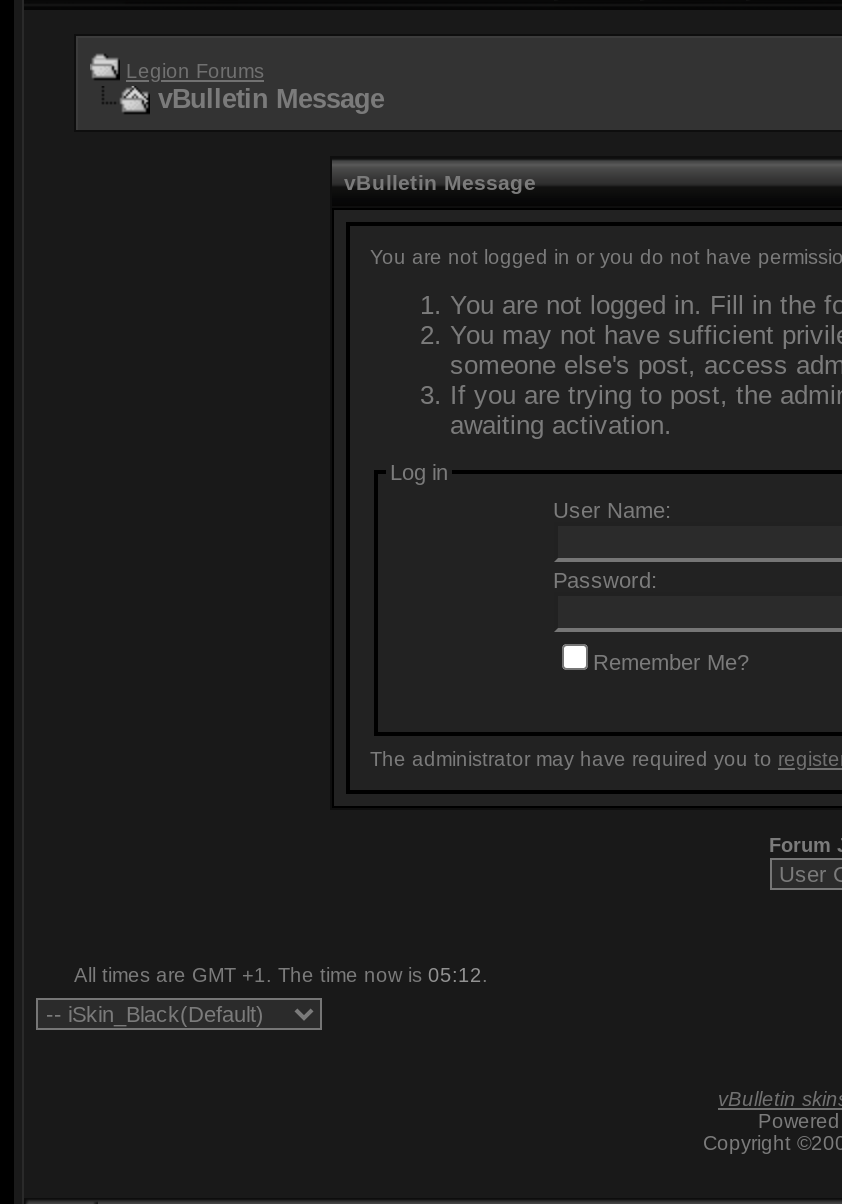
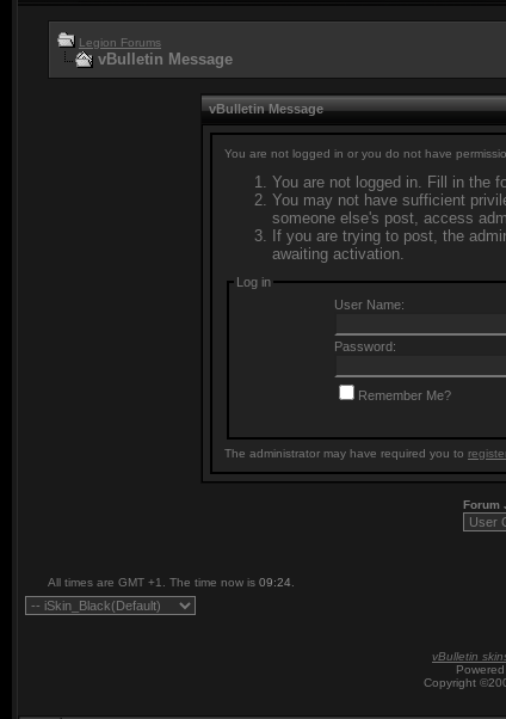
[74,964,488,986] All times are GMT +1. The time now is 05:12. -> [48,576,295,589] All times are GMT +1. The time now is 09:24.

